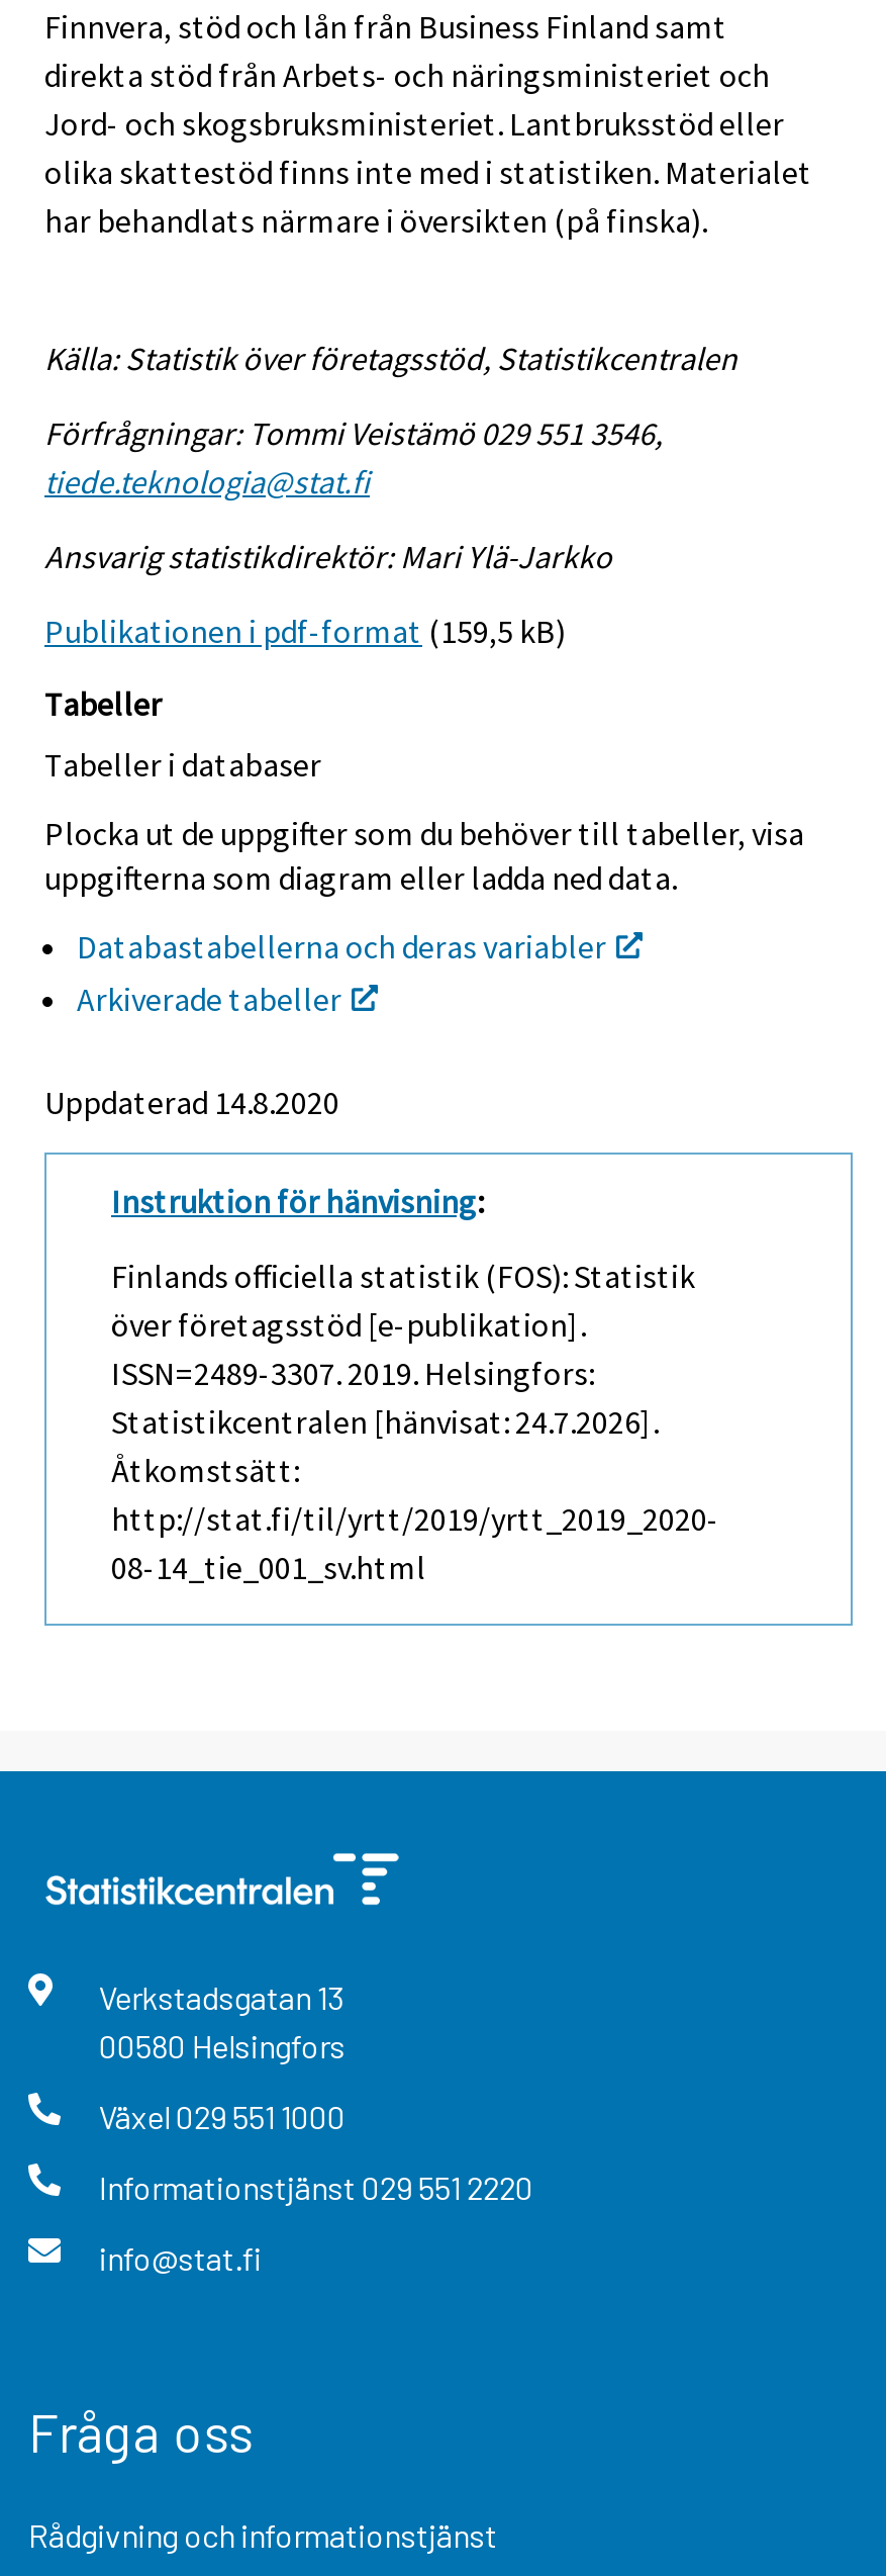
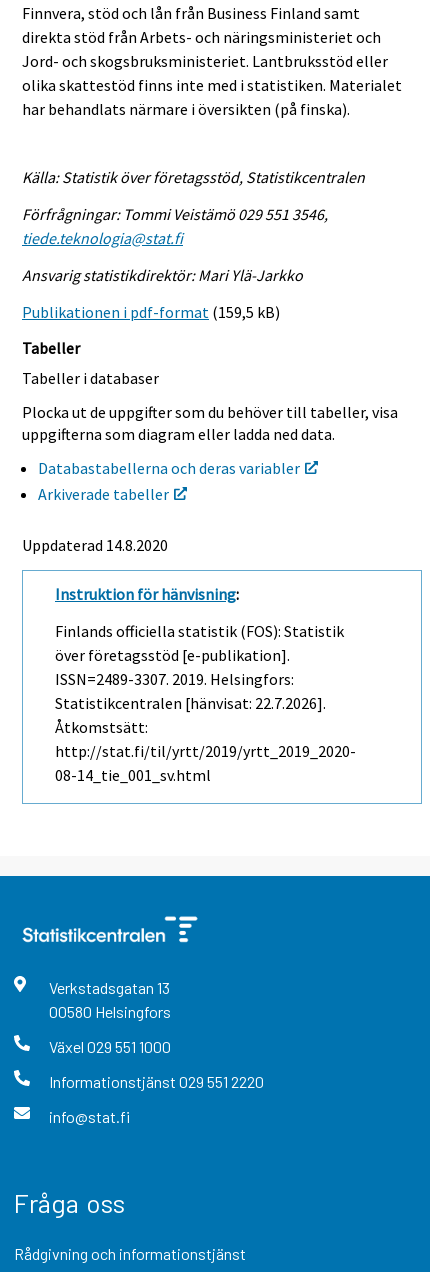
[111,1401,659,1441] Statistikcentralen [hänvisat: 24.7.2026]. -> [55,693,326,713] Statistikcentralen [hänvisat: 22.7.2026].

